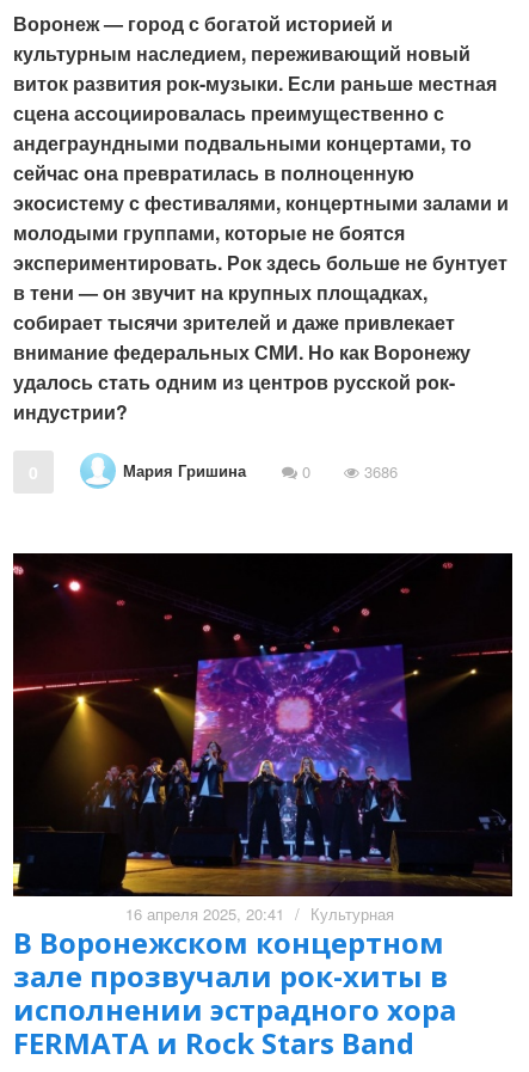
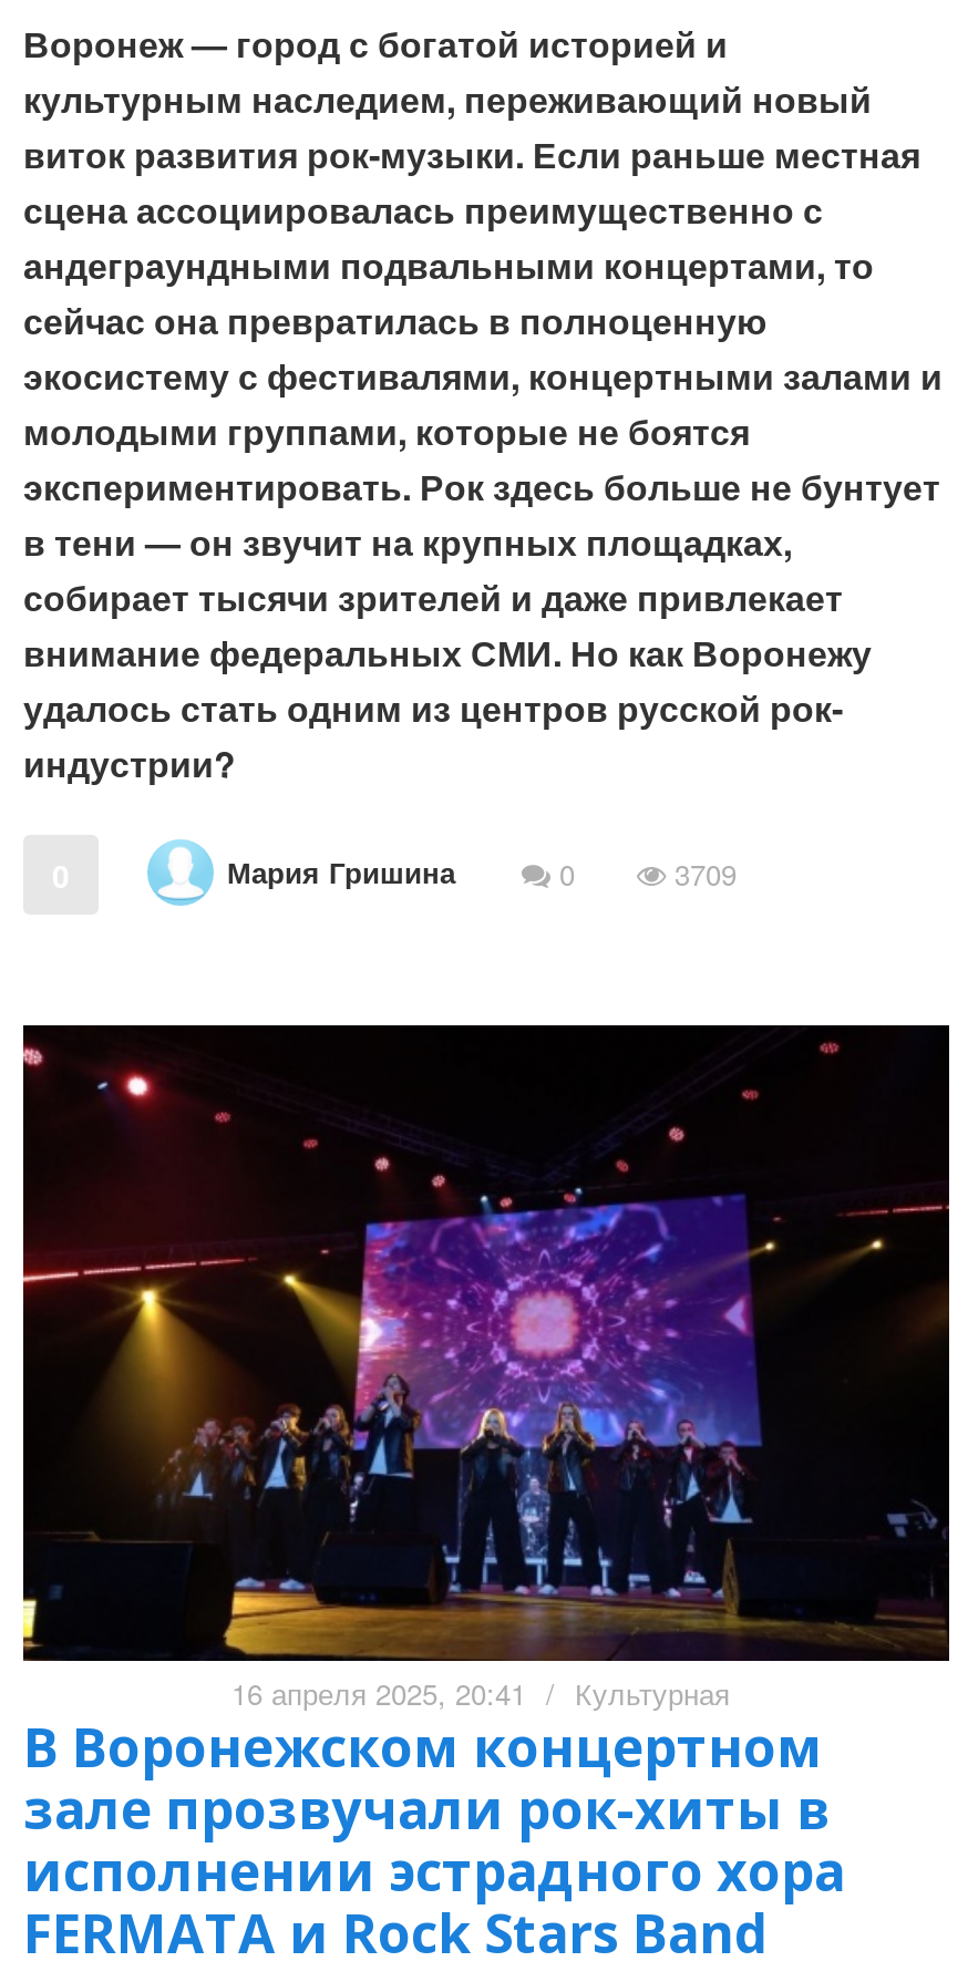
[359,460,398,482] 3686 -> [666,852,737,894] 3709

